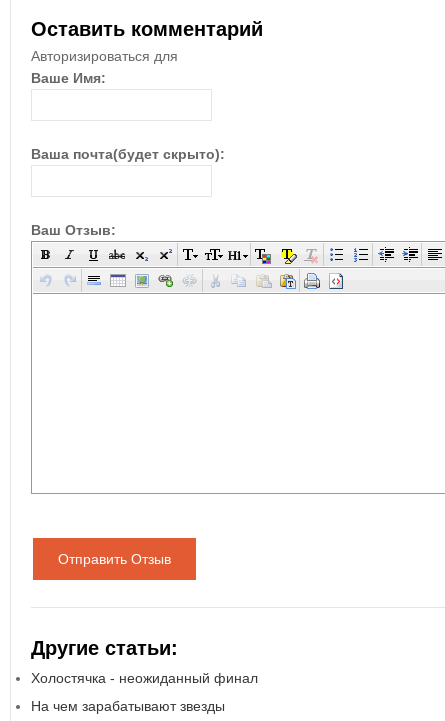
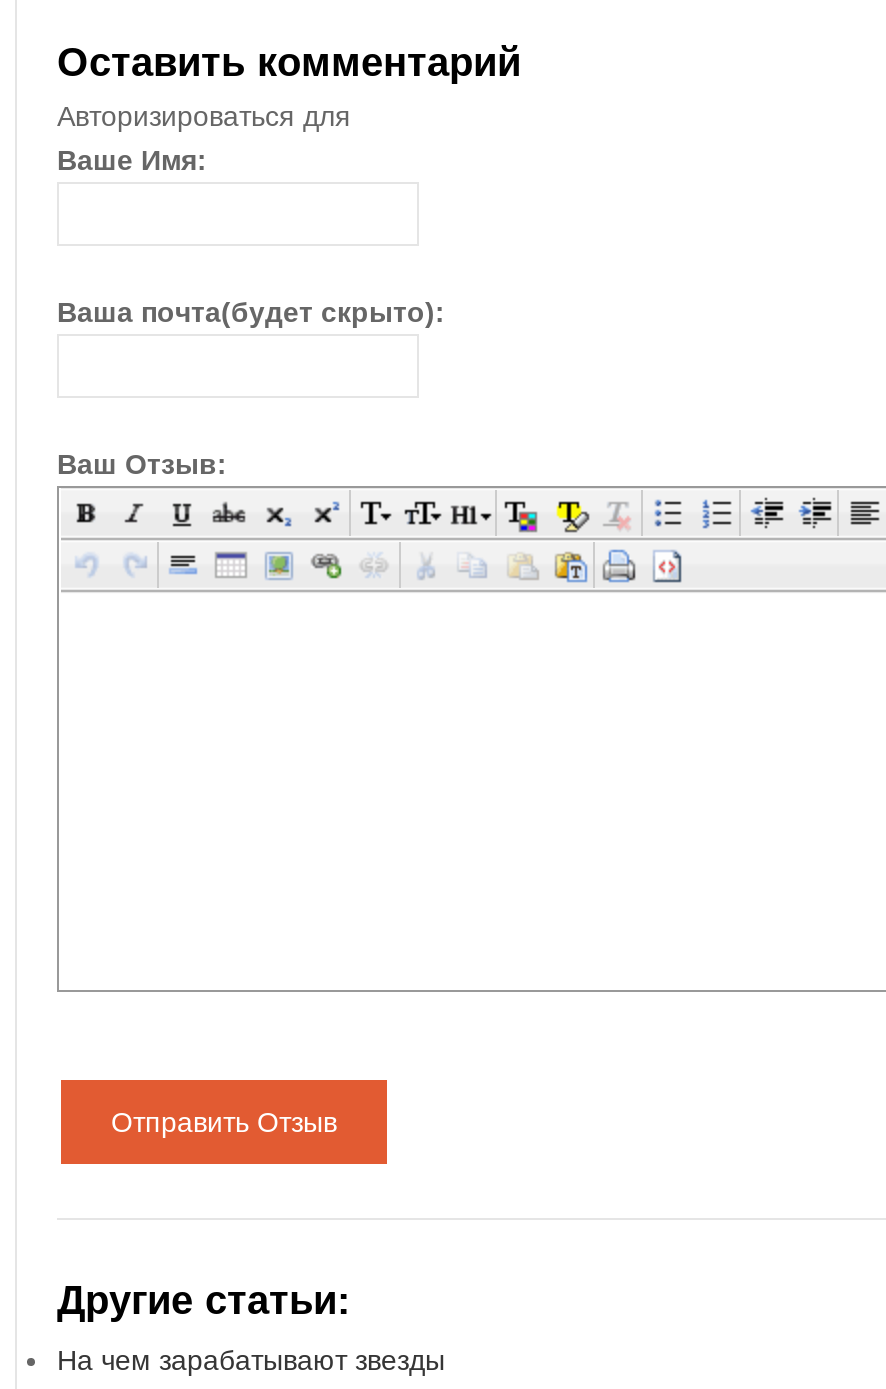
[31,670,258,686] Холостячка - неожиданный финал -> none

